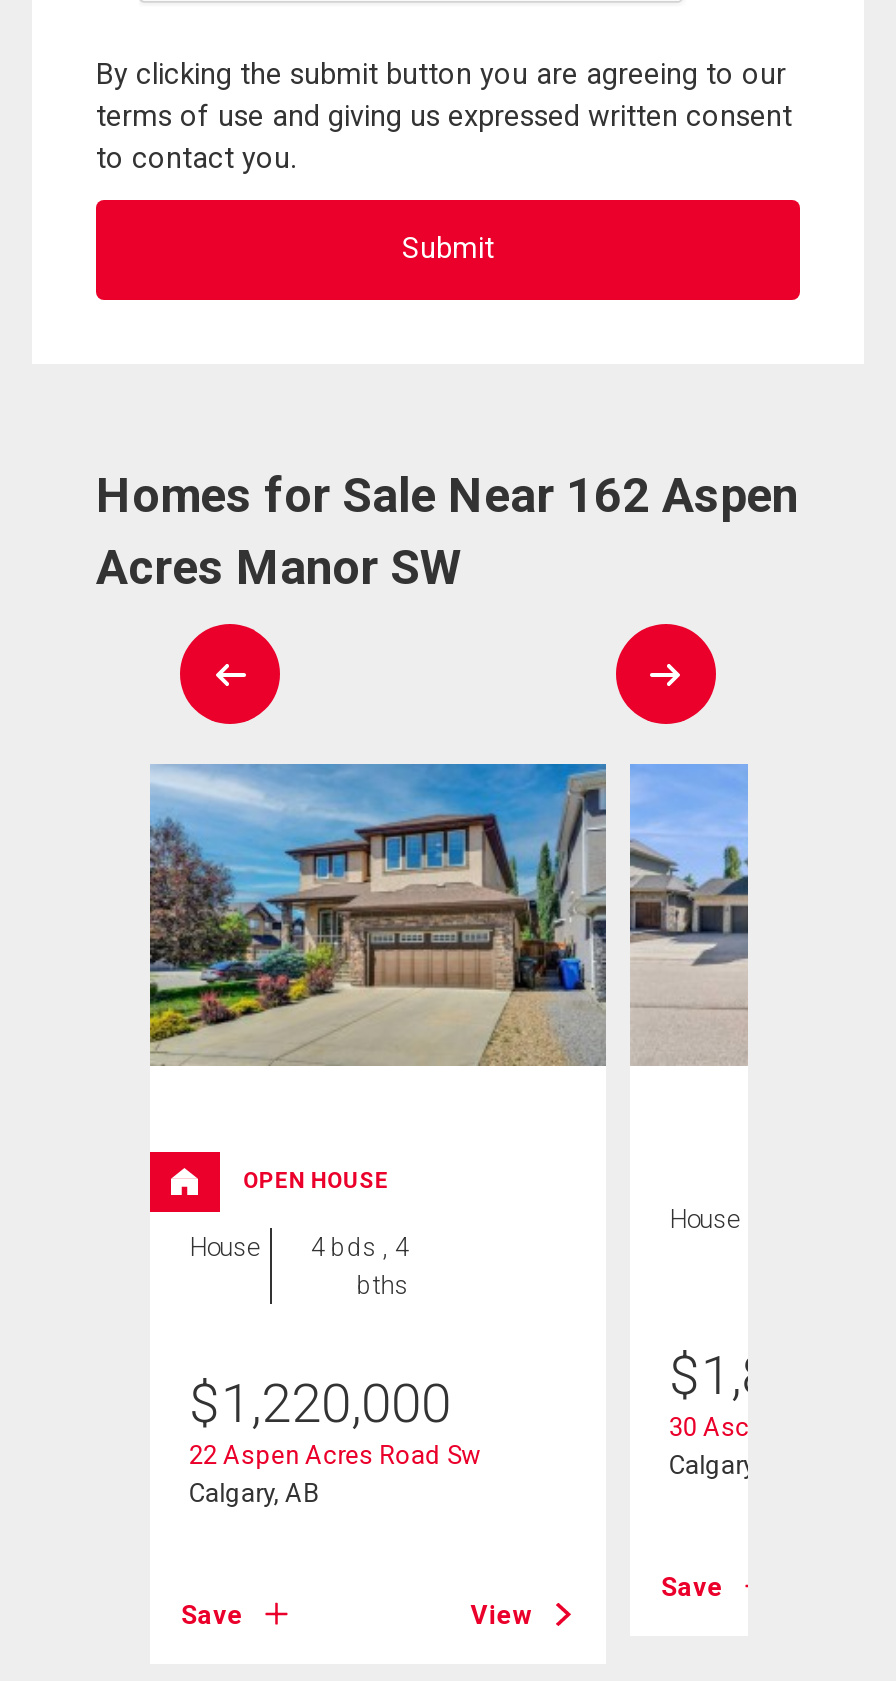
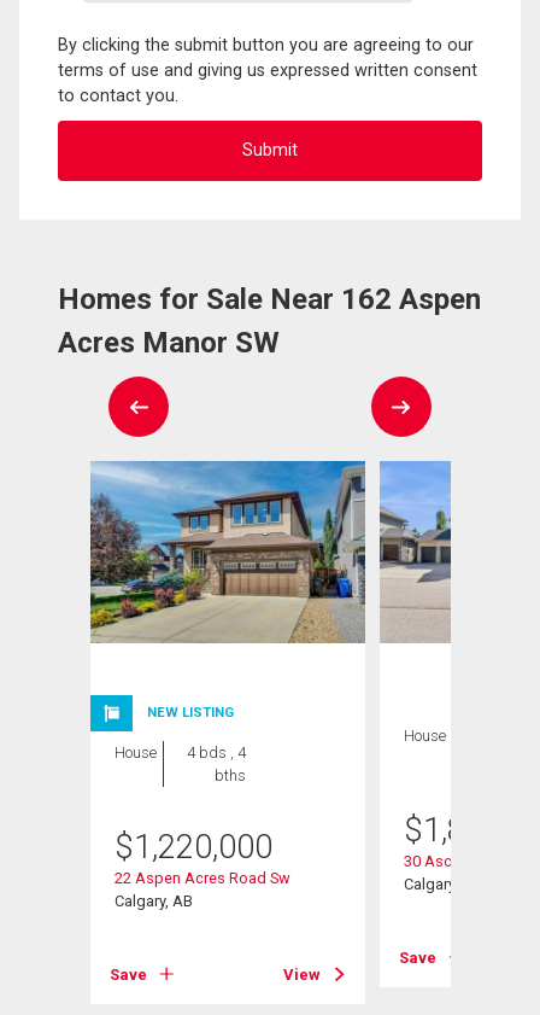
[148,1150,389,1214] [image] | OPEN HOUSE -> [89,694,233,733] [image] | NEW LISTING

